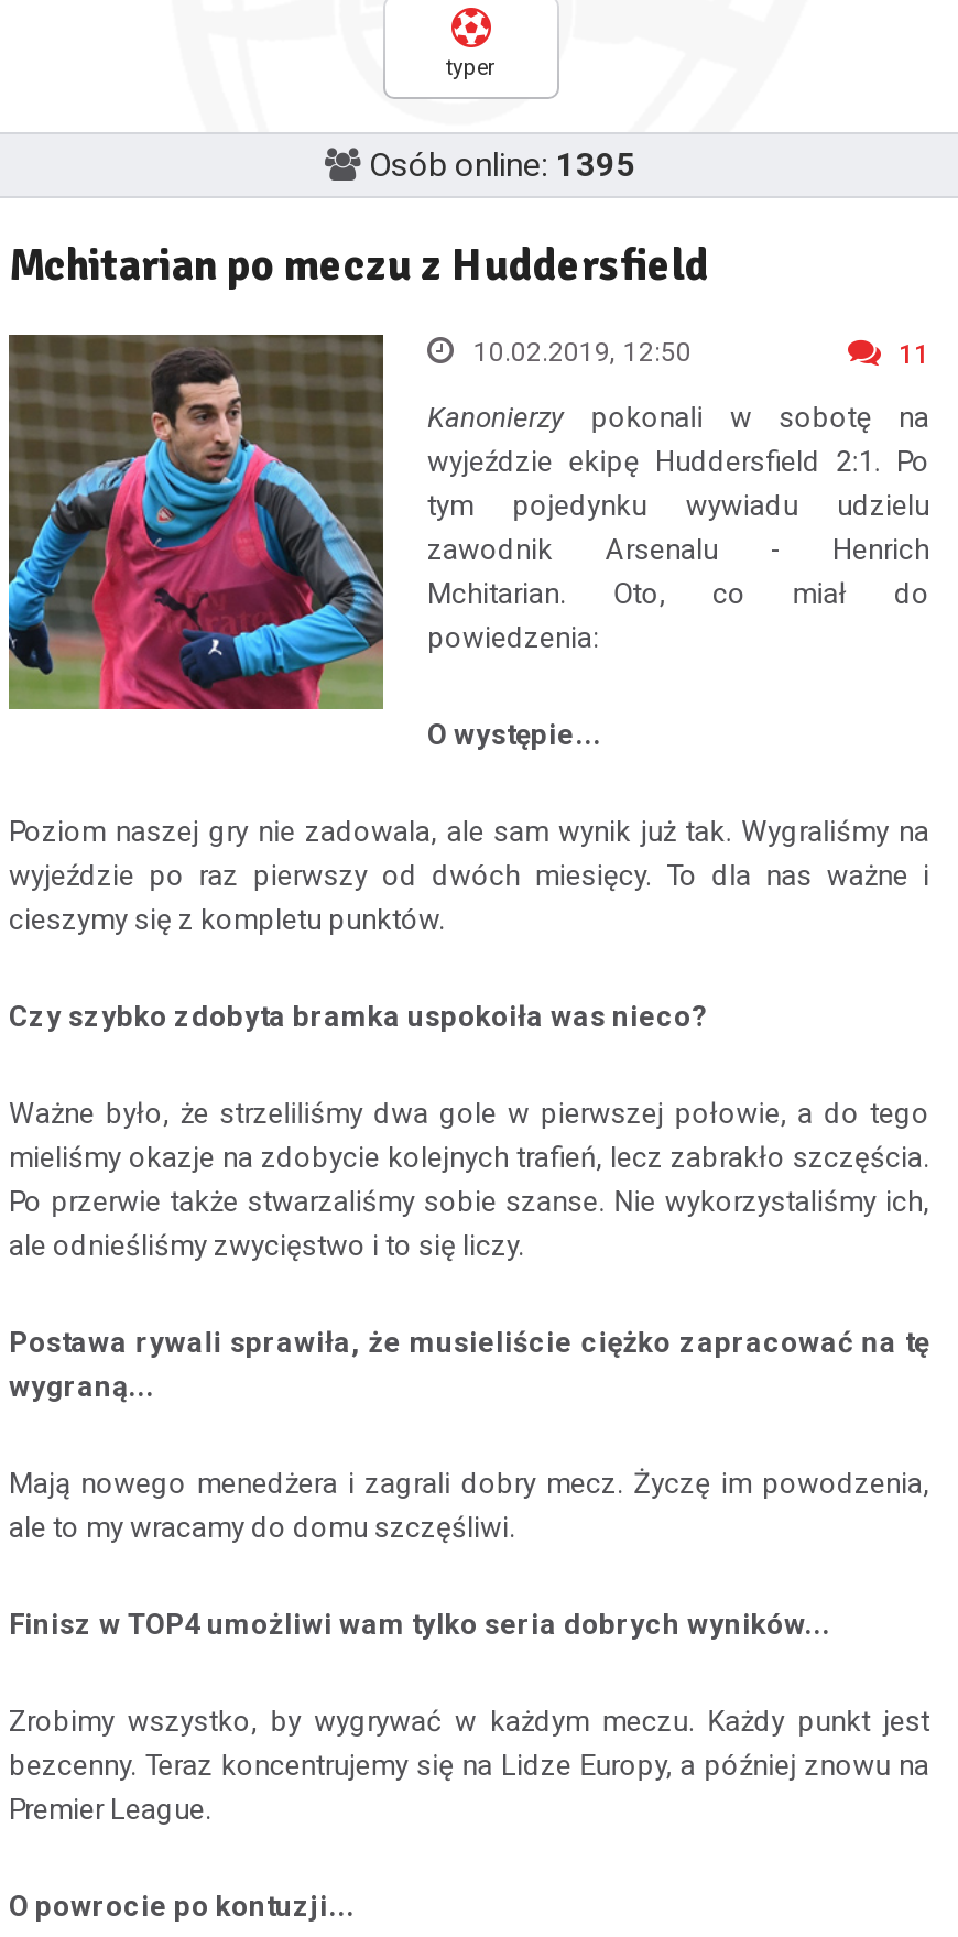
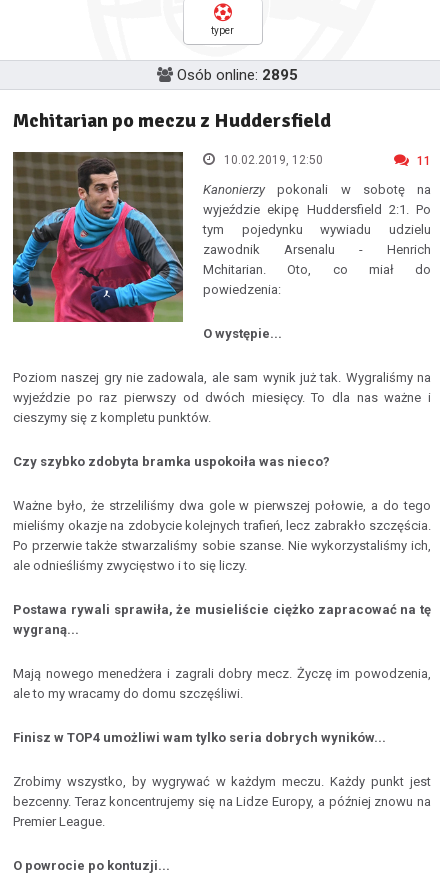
[369,145,635,185] Osób online: 1395 -> [176,66,297,84] Osób online: 2895

